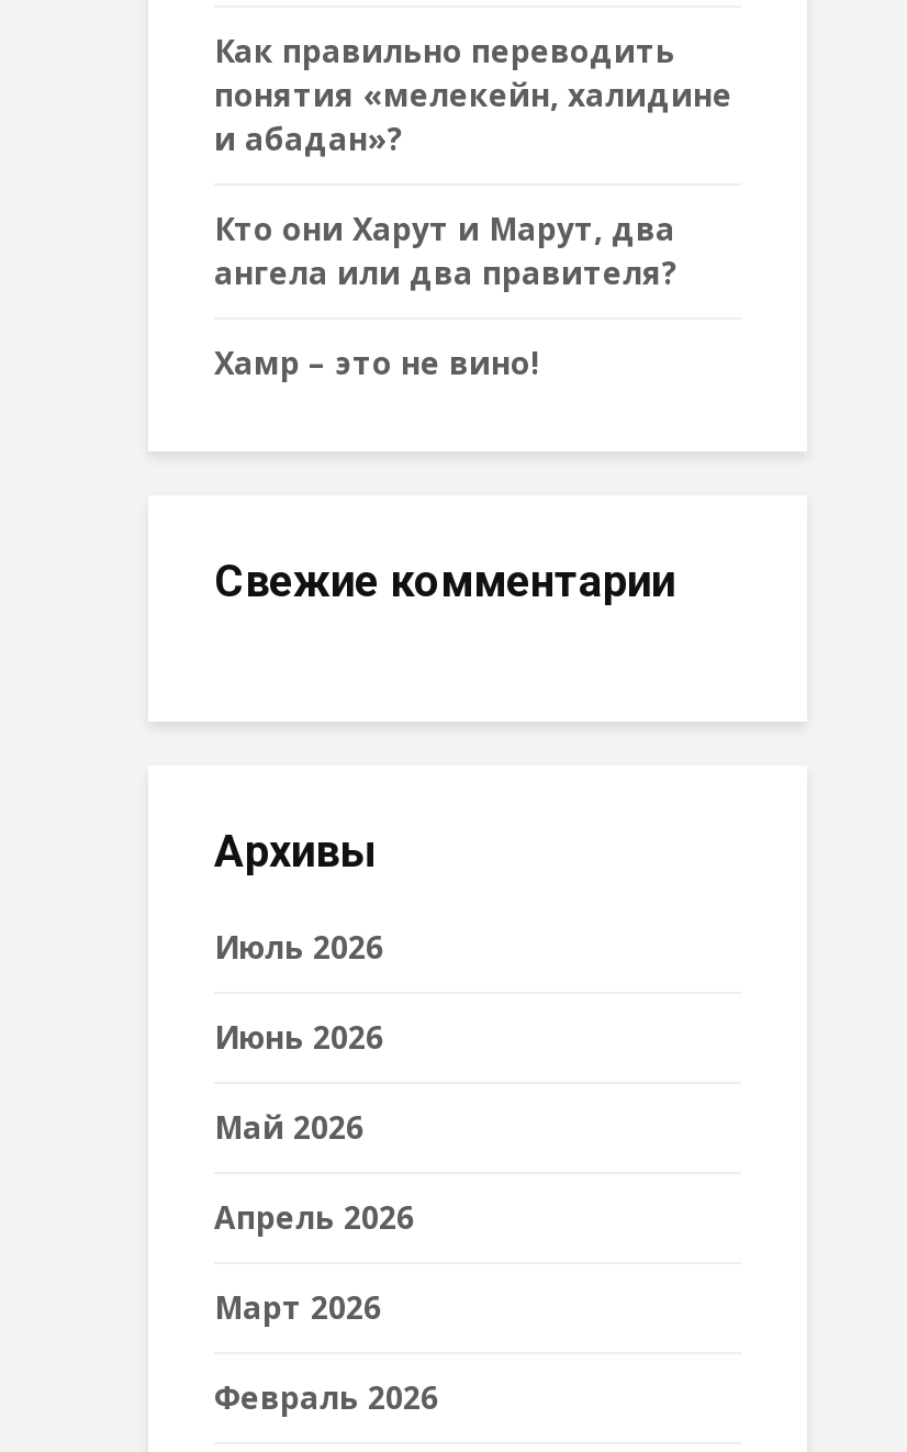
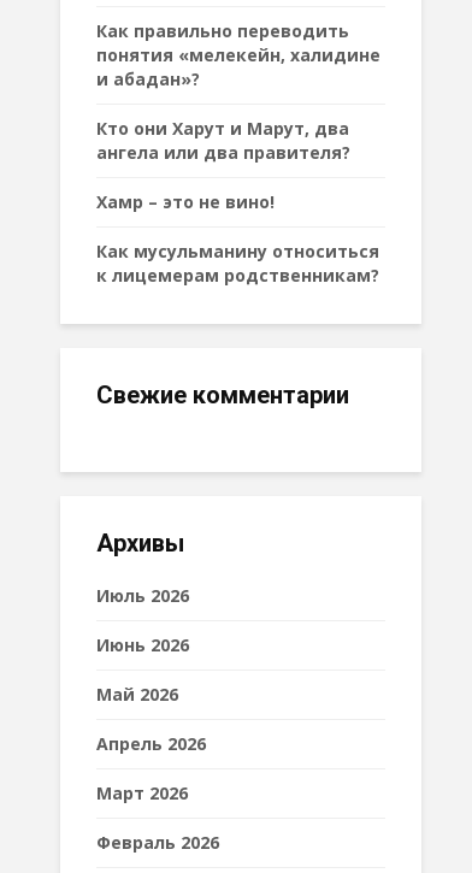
none -> [96,240,379,287] Как мусульманину относиться | к лицемерам родственникам?

